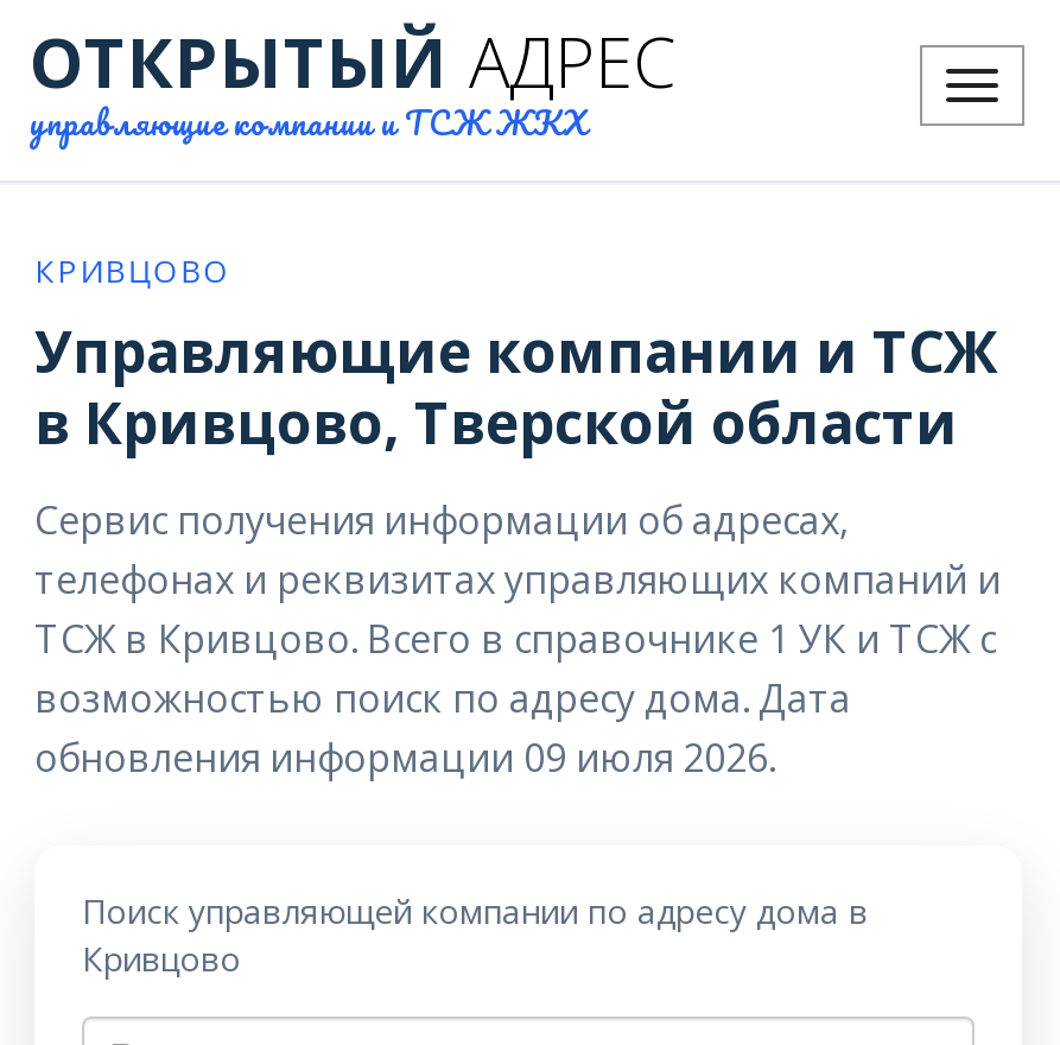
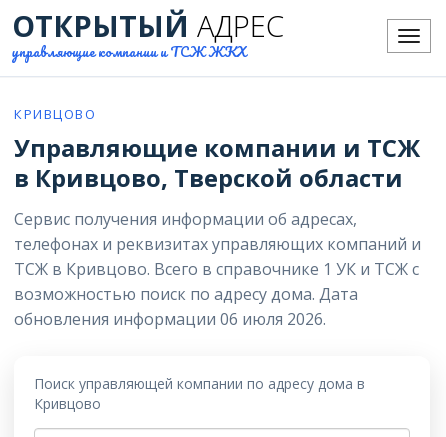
[34,731,775,784] обновления информации 09 июля 2026. -> [14,308,326,330] обновления информации 06 июля 2026.

